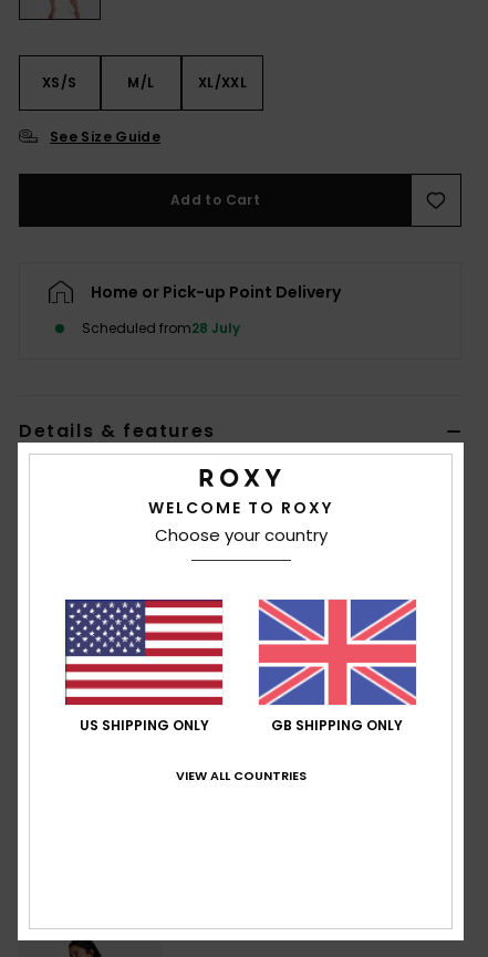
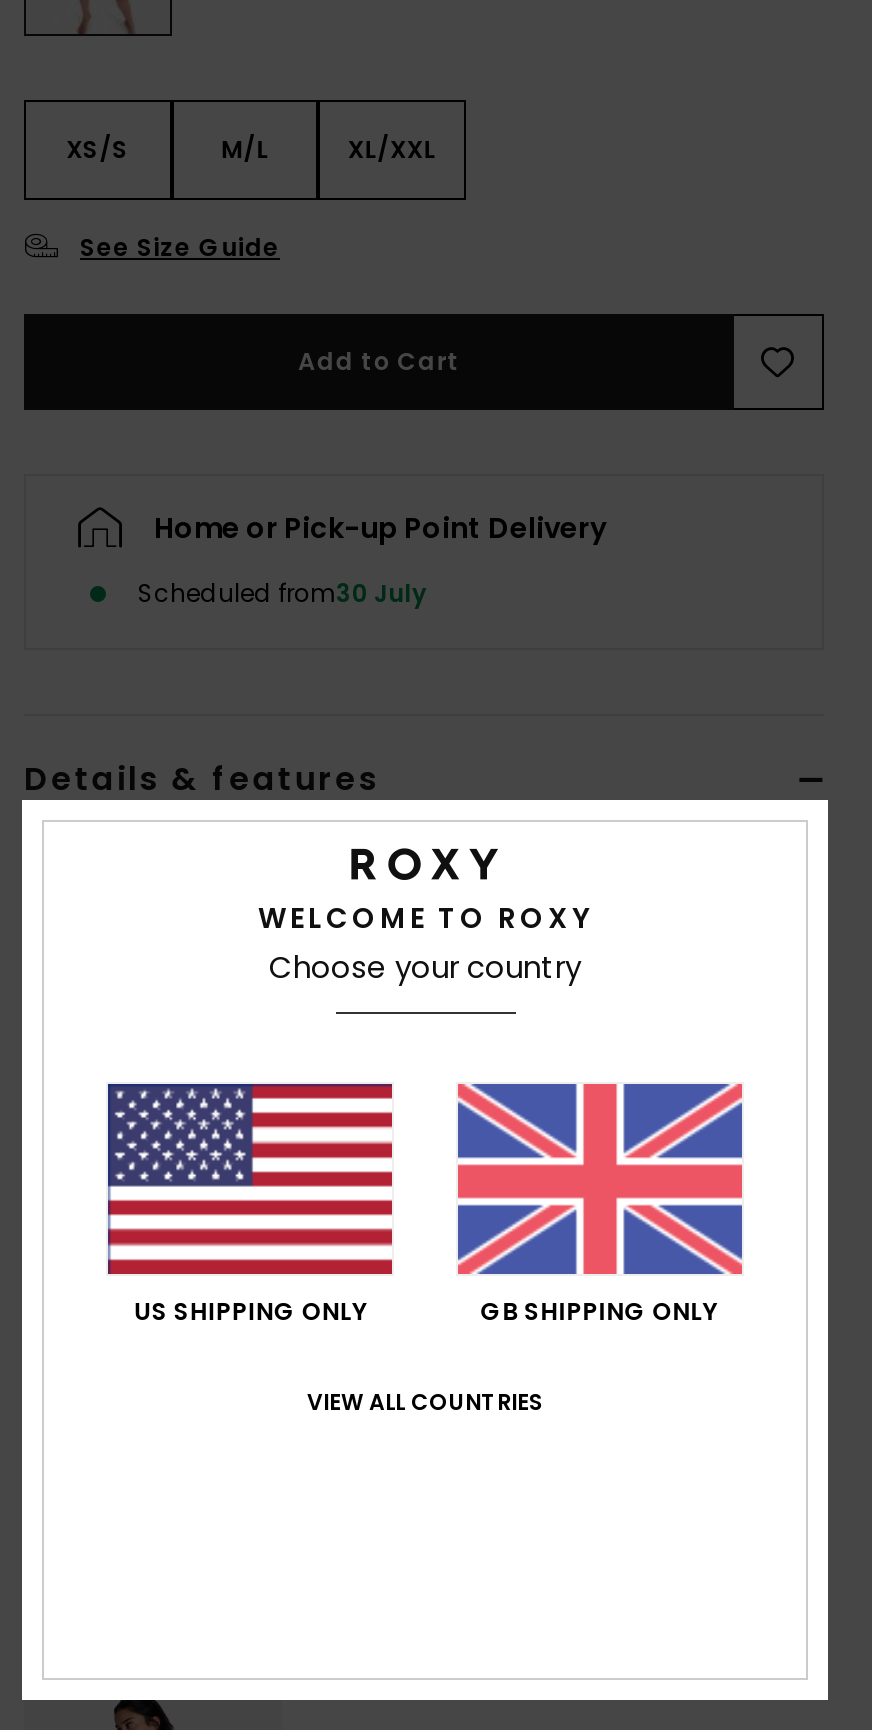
[82,319,240,338] Scheduled from28 July -> [138,576,426,610] Scheduled from30 July

